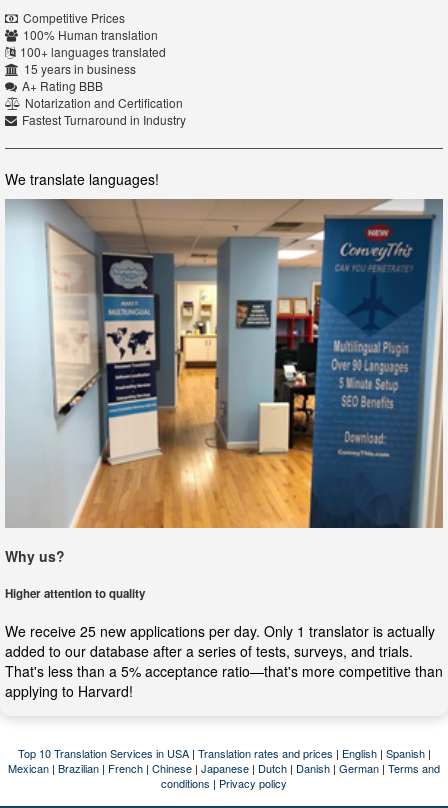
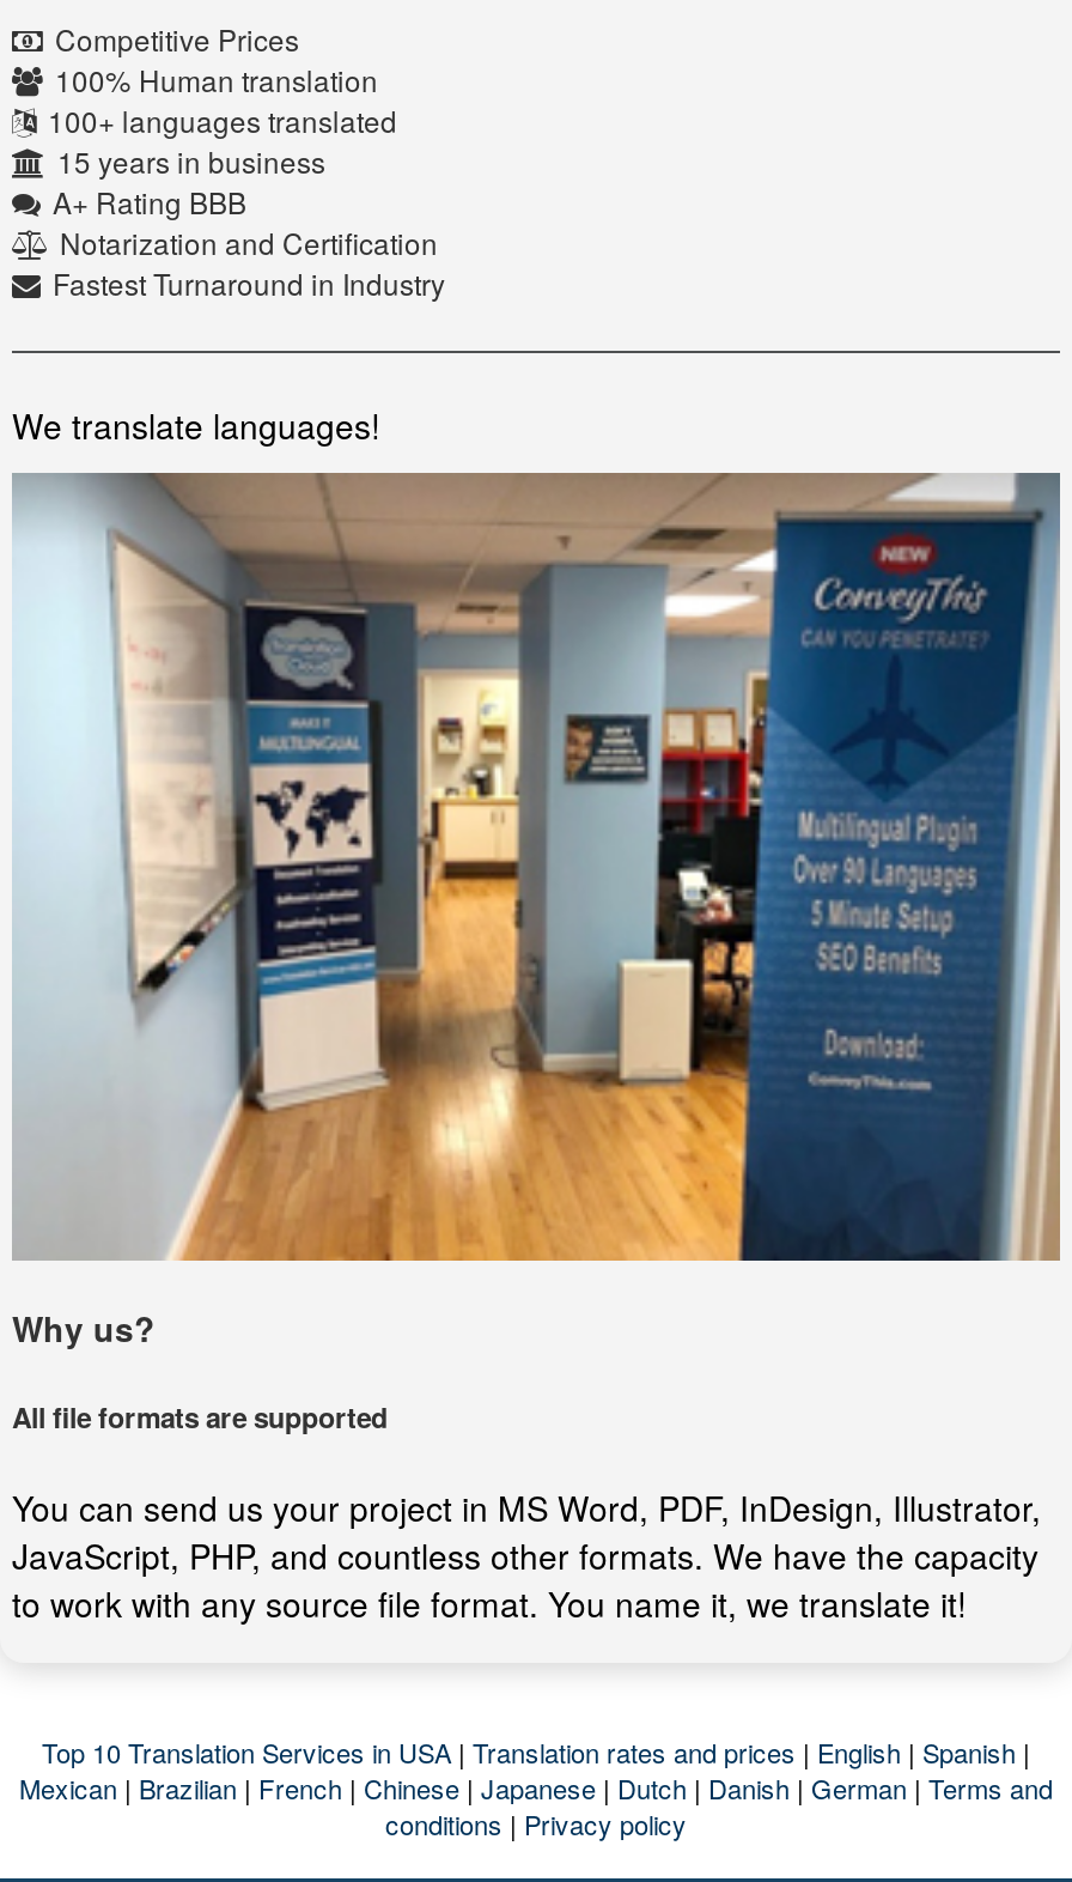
[5,584,145,601] Higher attention to quality -> [12,1396,388,1437] All file formats are supported
[5,621,443,701] We receive 25 new applications per day. Only 1 translator is actually | added to our database after a series of tests, surveys, and trials. | That's less than a 5% acceptance ratio—that's more competitive than | applying to Harvard! -> [12,1483,1041,1627] You can send us your project in MS Word, PDF, InDesign, Illustrator, | JavaScript, PHP, and countless other formats. We have the capacity | to work with any source file format. You name it, we translate it!

